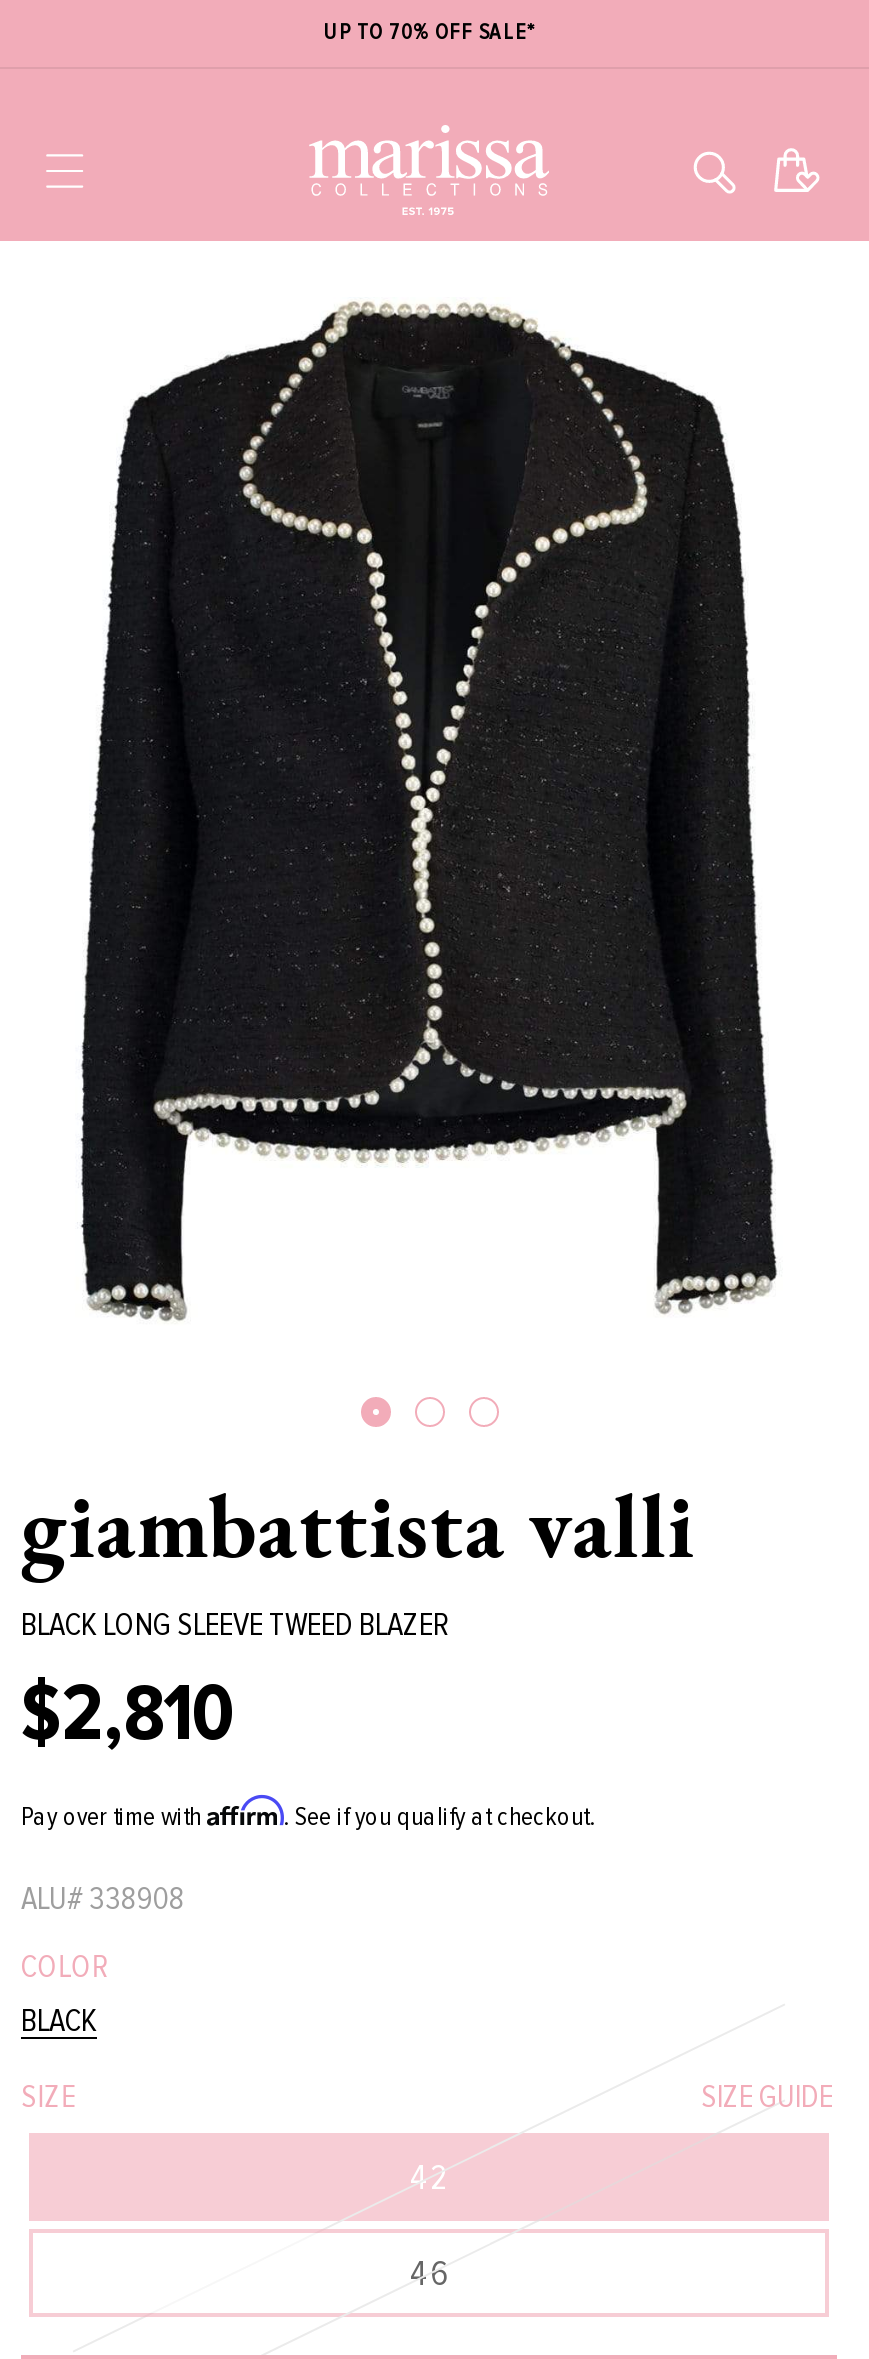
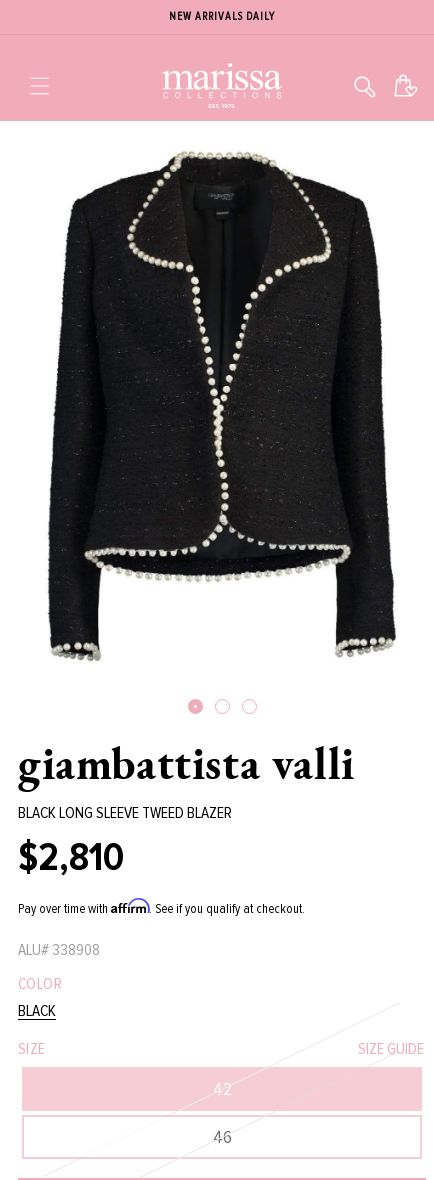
[323,19,535,45] UP TO 70% OFF SALE* -> [169,10,275,23] NEW ARRIVALS DAILY

